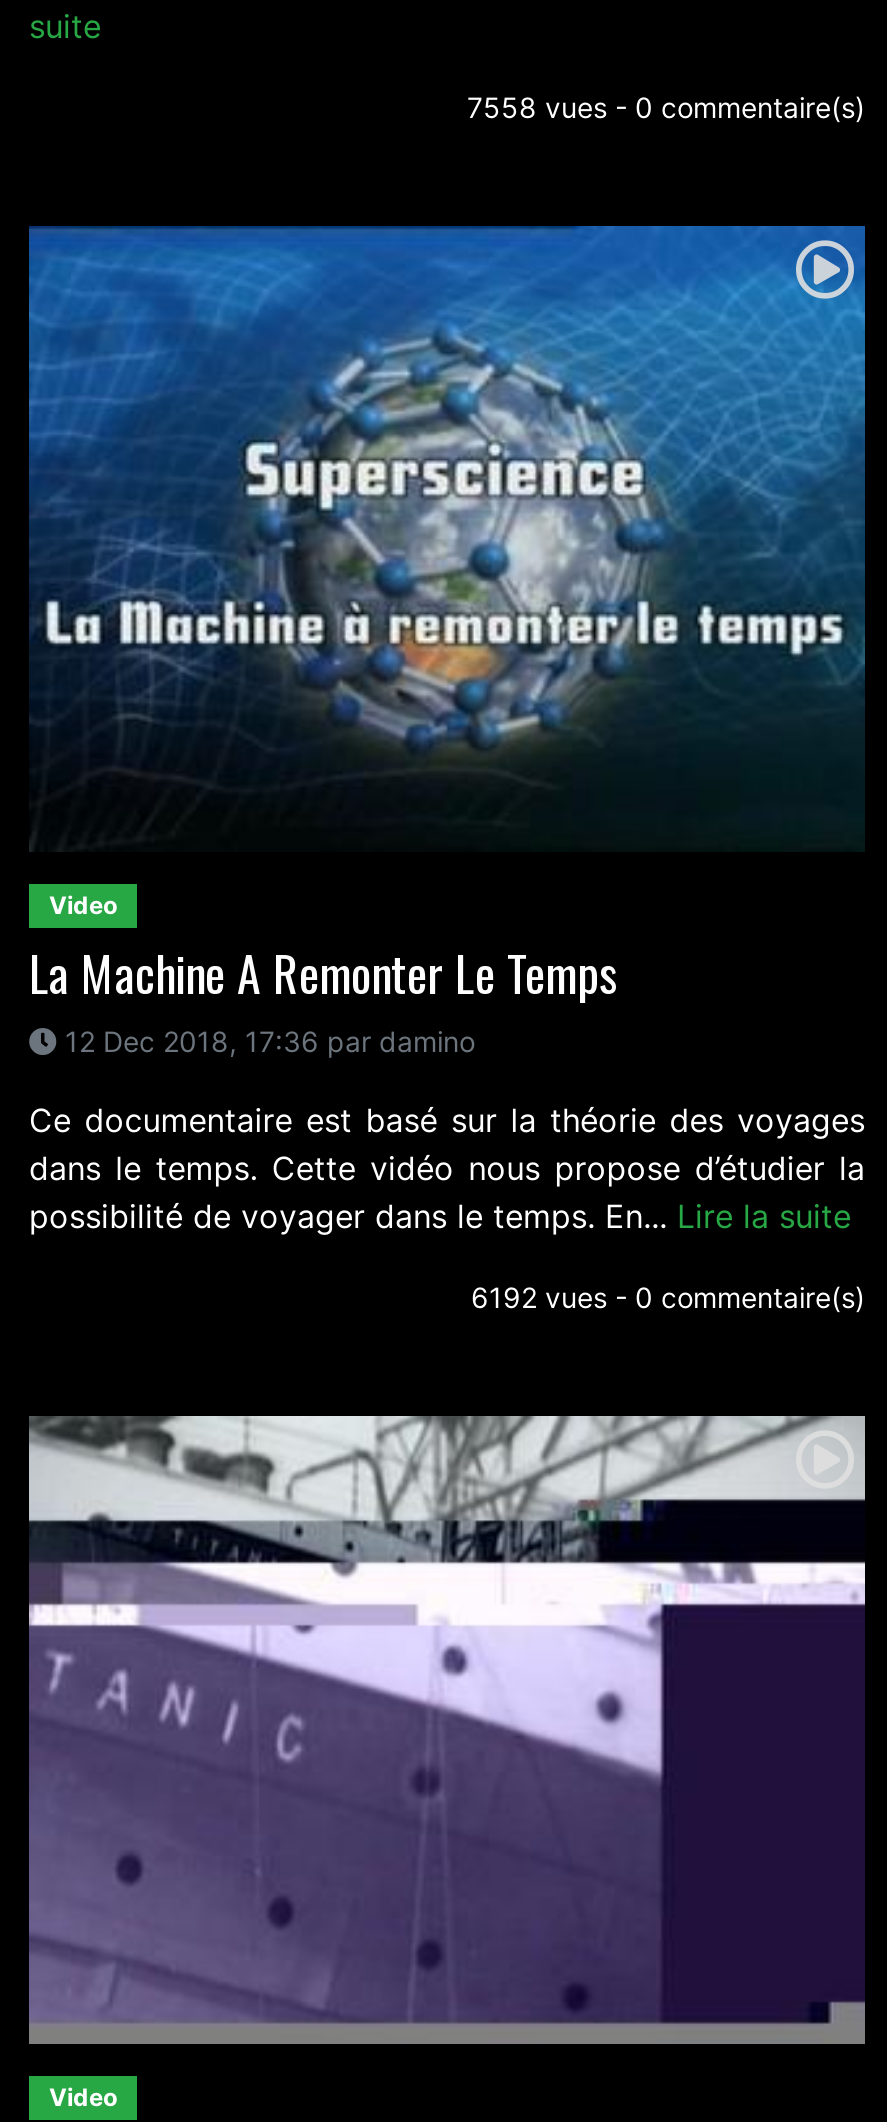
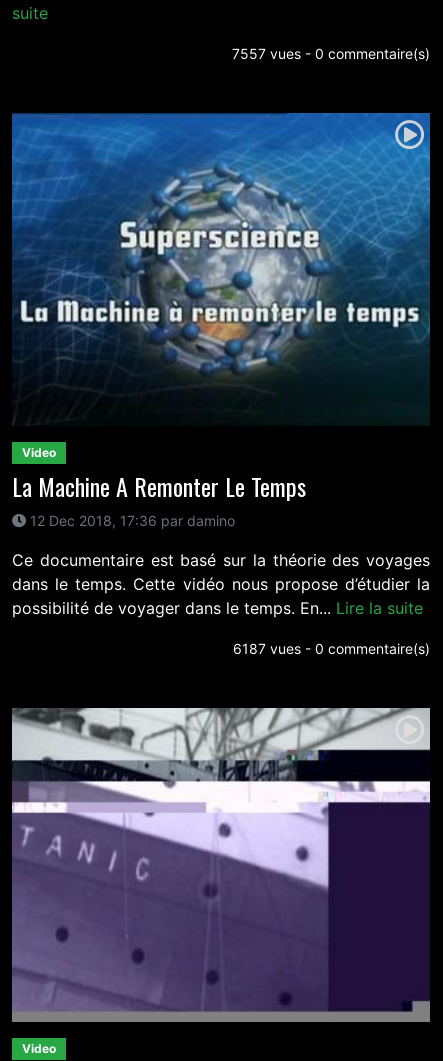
[467,89,865,123] 7558 vues - 0 commentaire(s) -> [232,44,430,61] 7557 vues - 0 commentaire(s)
[471,1280,865,1314] 6192 vues - 0 commentaire(s) -> [233,640,430,657] 6187 vues - 0 commentaire(s)

